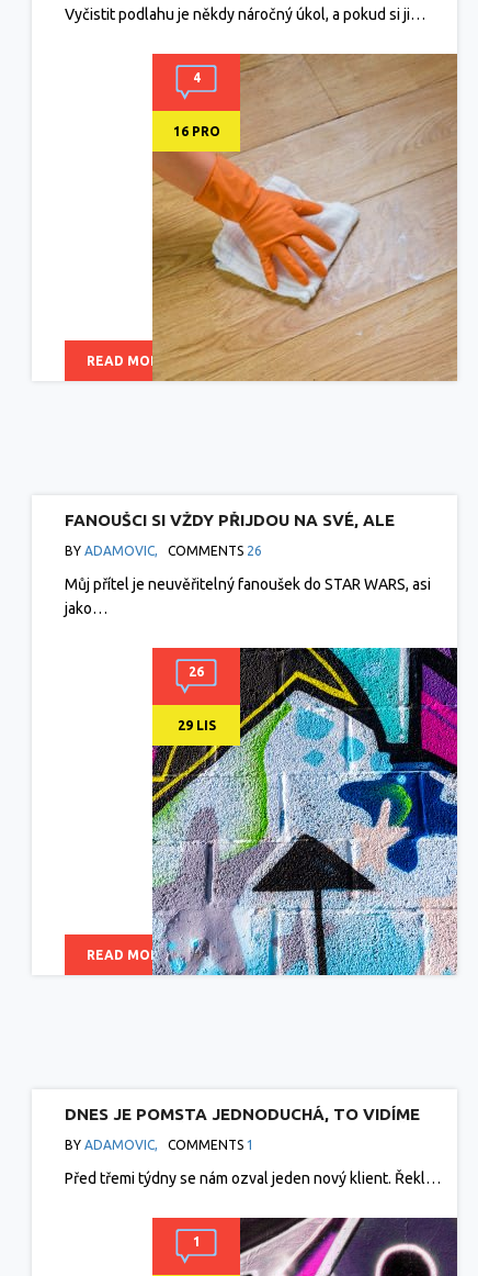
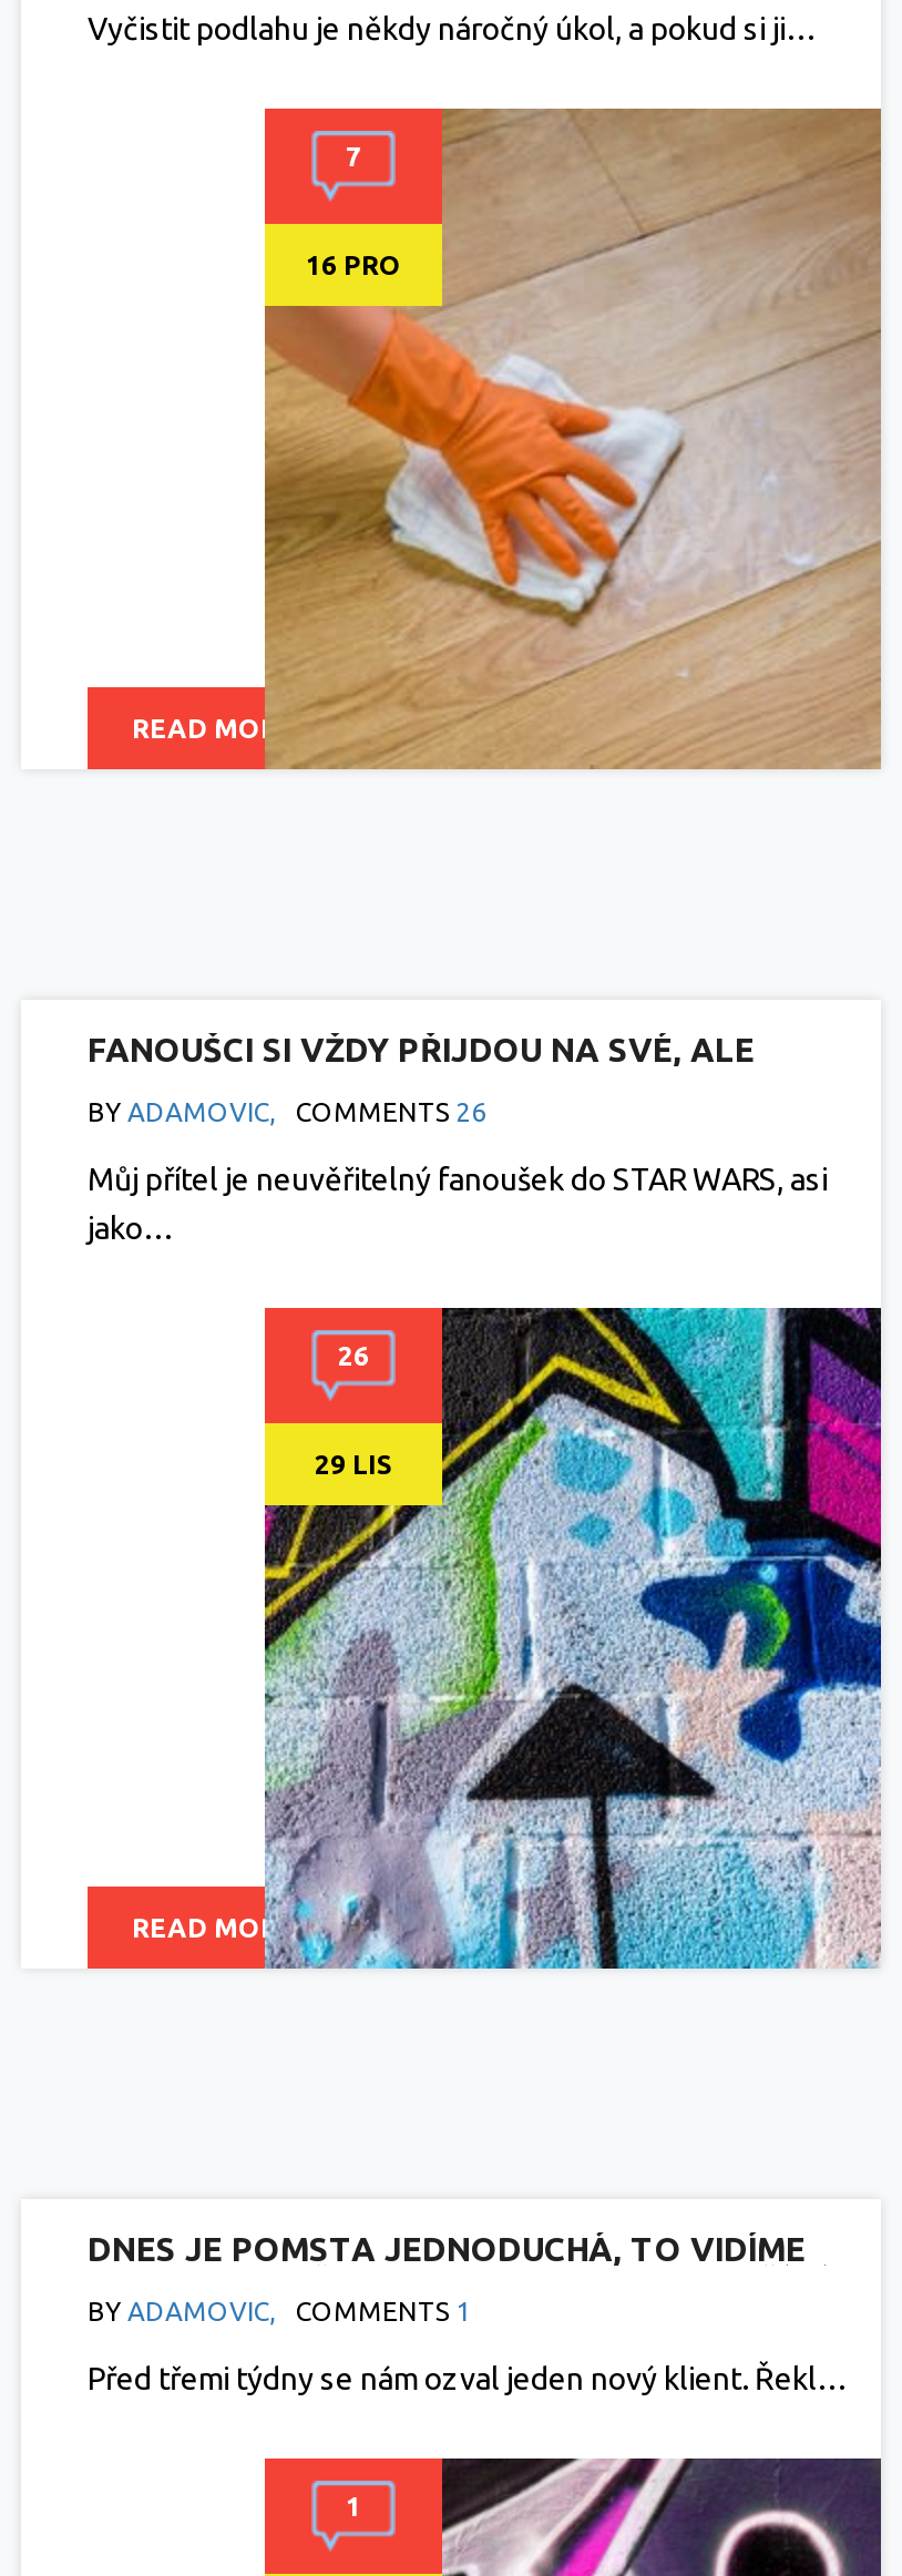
[192,71,200,85] 4 -> [346,143,361,171] 7

